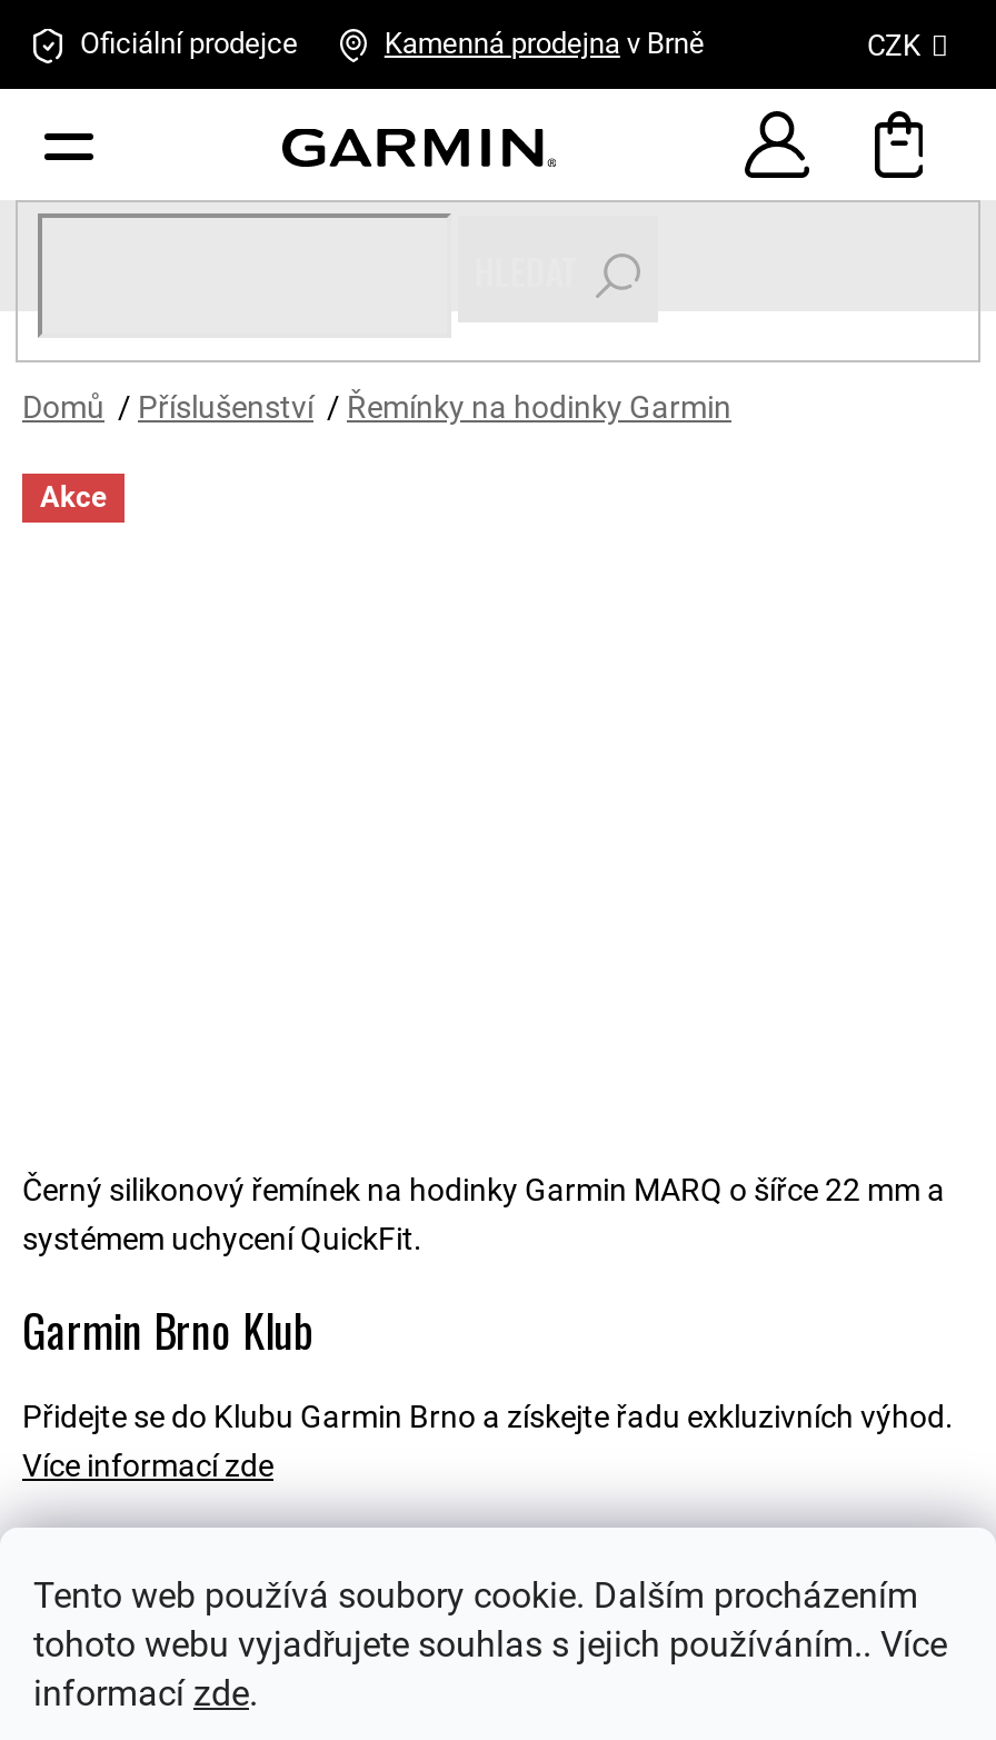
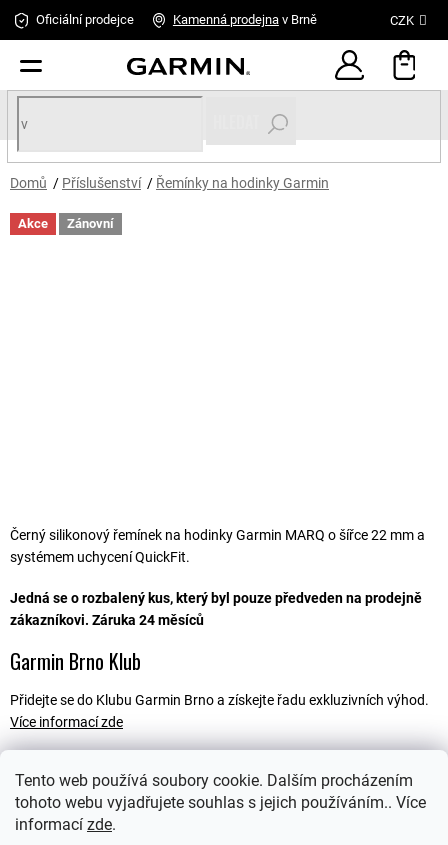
none -> [67,216,114,231] Zánovní
none -> [10,590,422,628] Jedná se o rozbalený kus, který byl pouze předveden na prodejně | zákazníkovi. Záruka 24 měsíců

